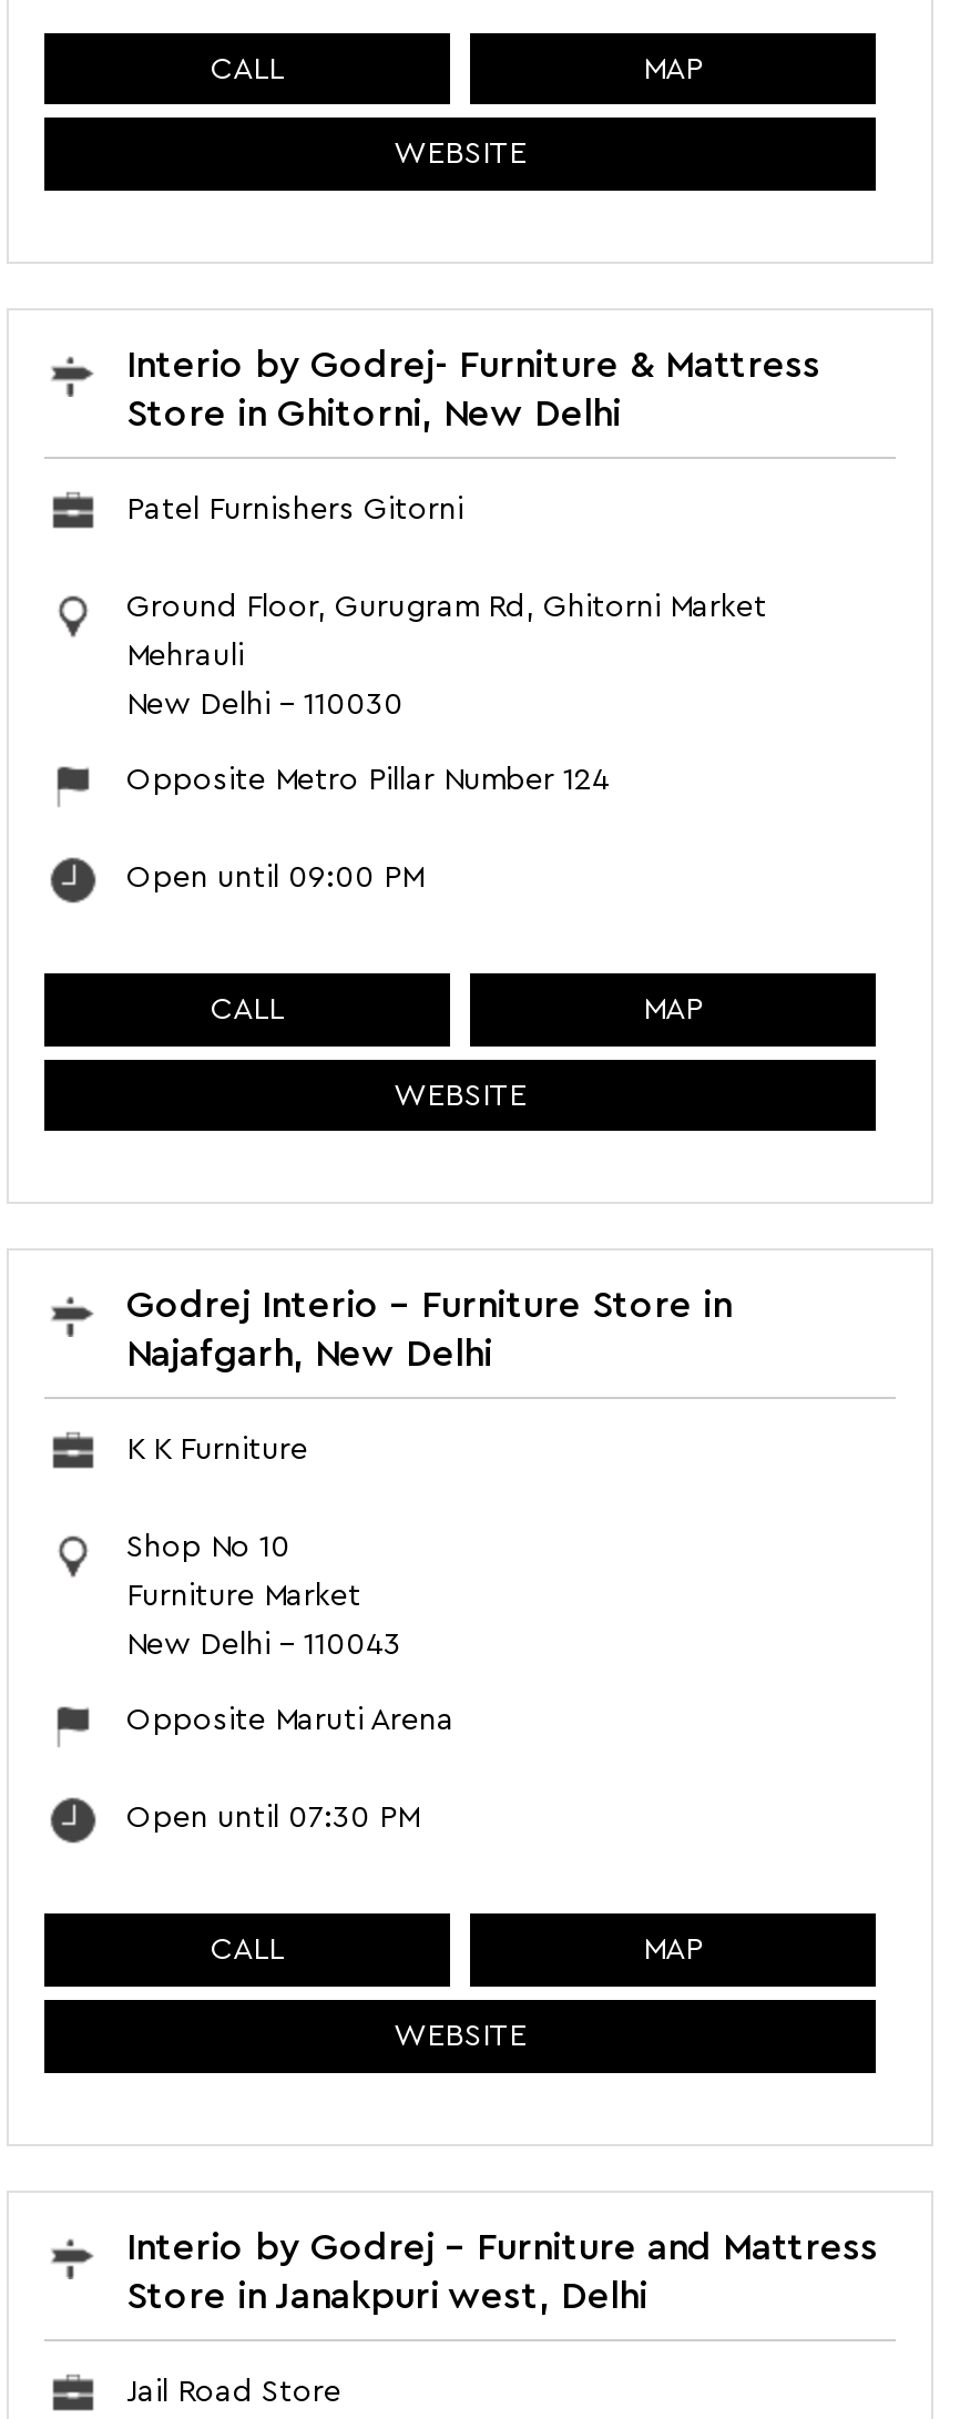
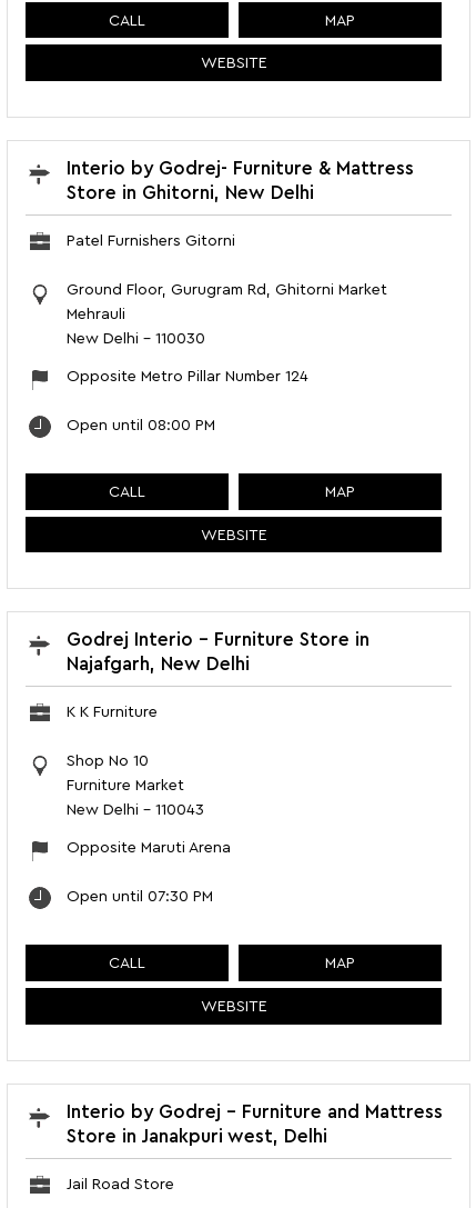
[126,863,423,894] Open until 09:00 PM -> [67,418,215,433] Open until 08:00 PM

